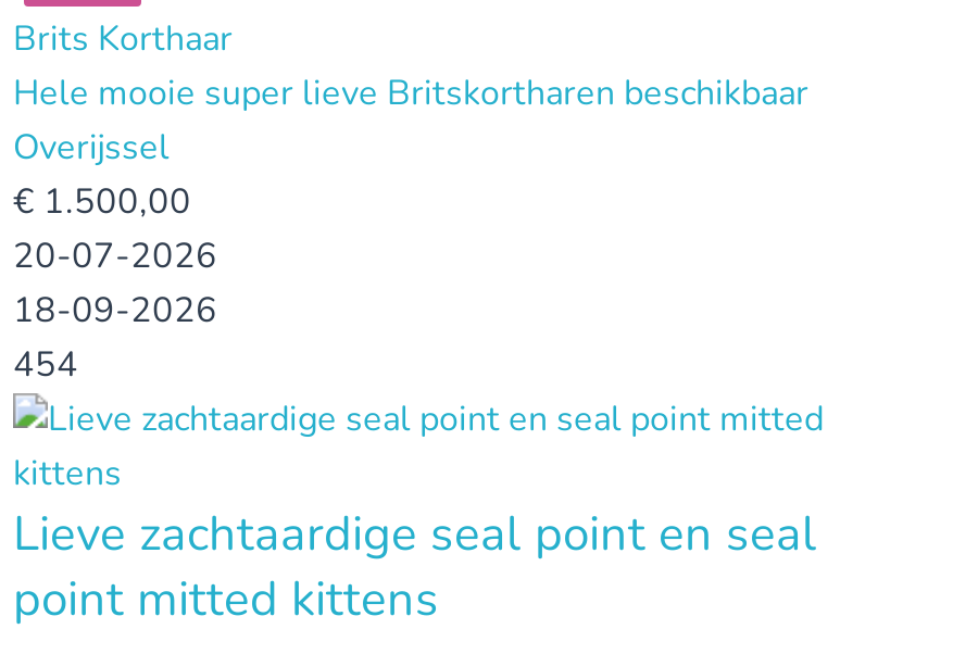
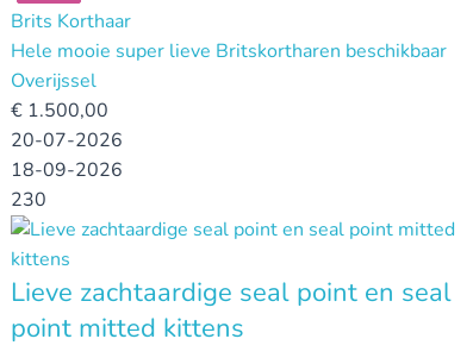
[13,340,78,388] 454 -> [11,187,46,213] 230

